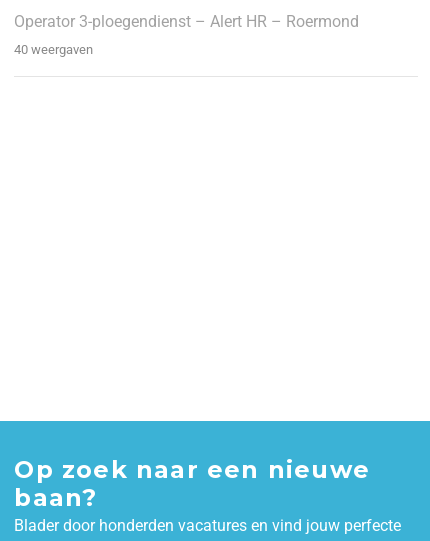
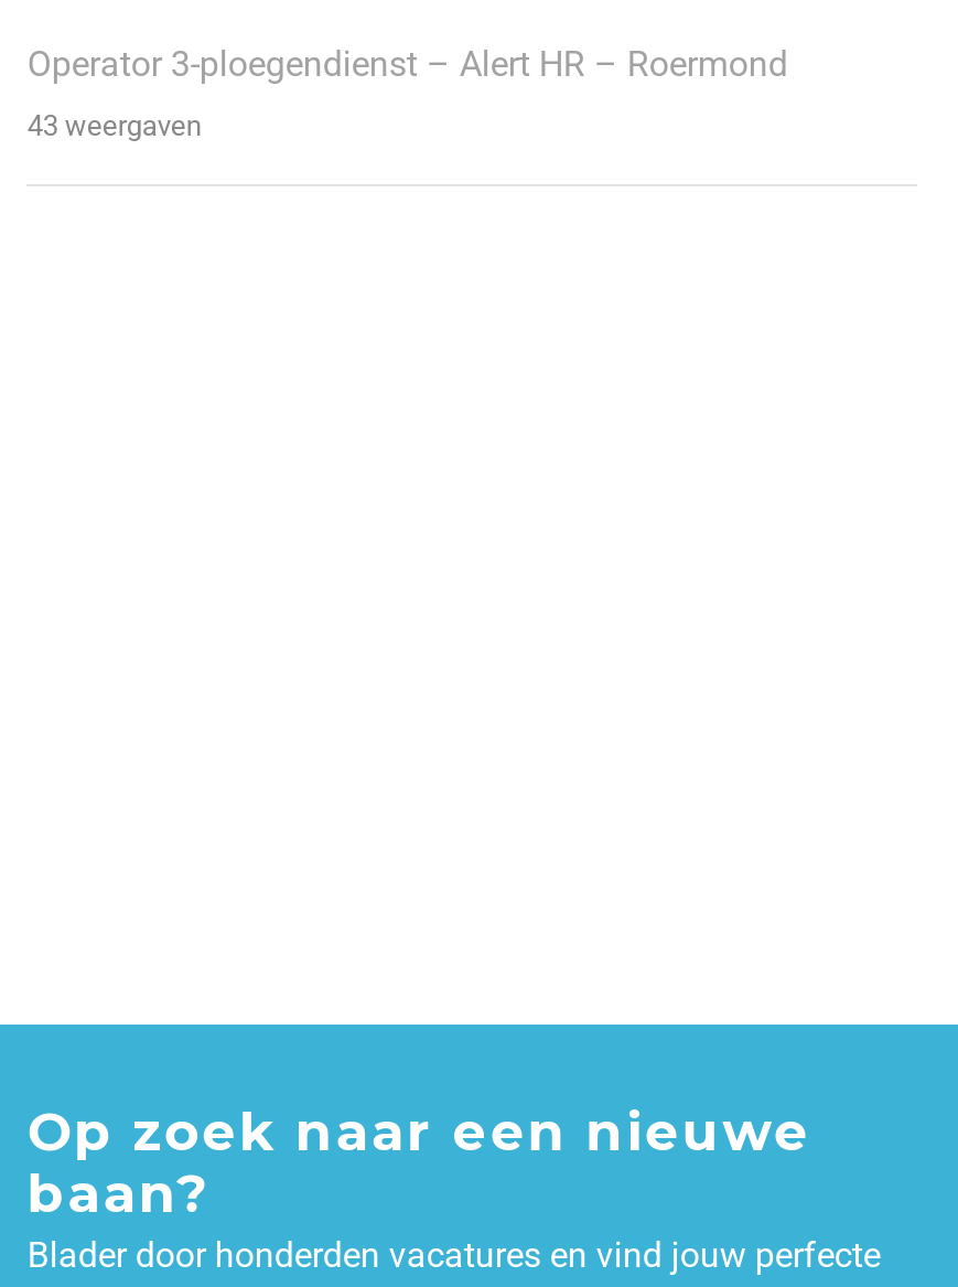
[14,42,93,57] 40 weergaven -> [27,109,202,142] 43 weergaven

